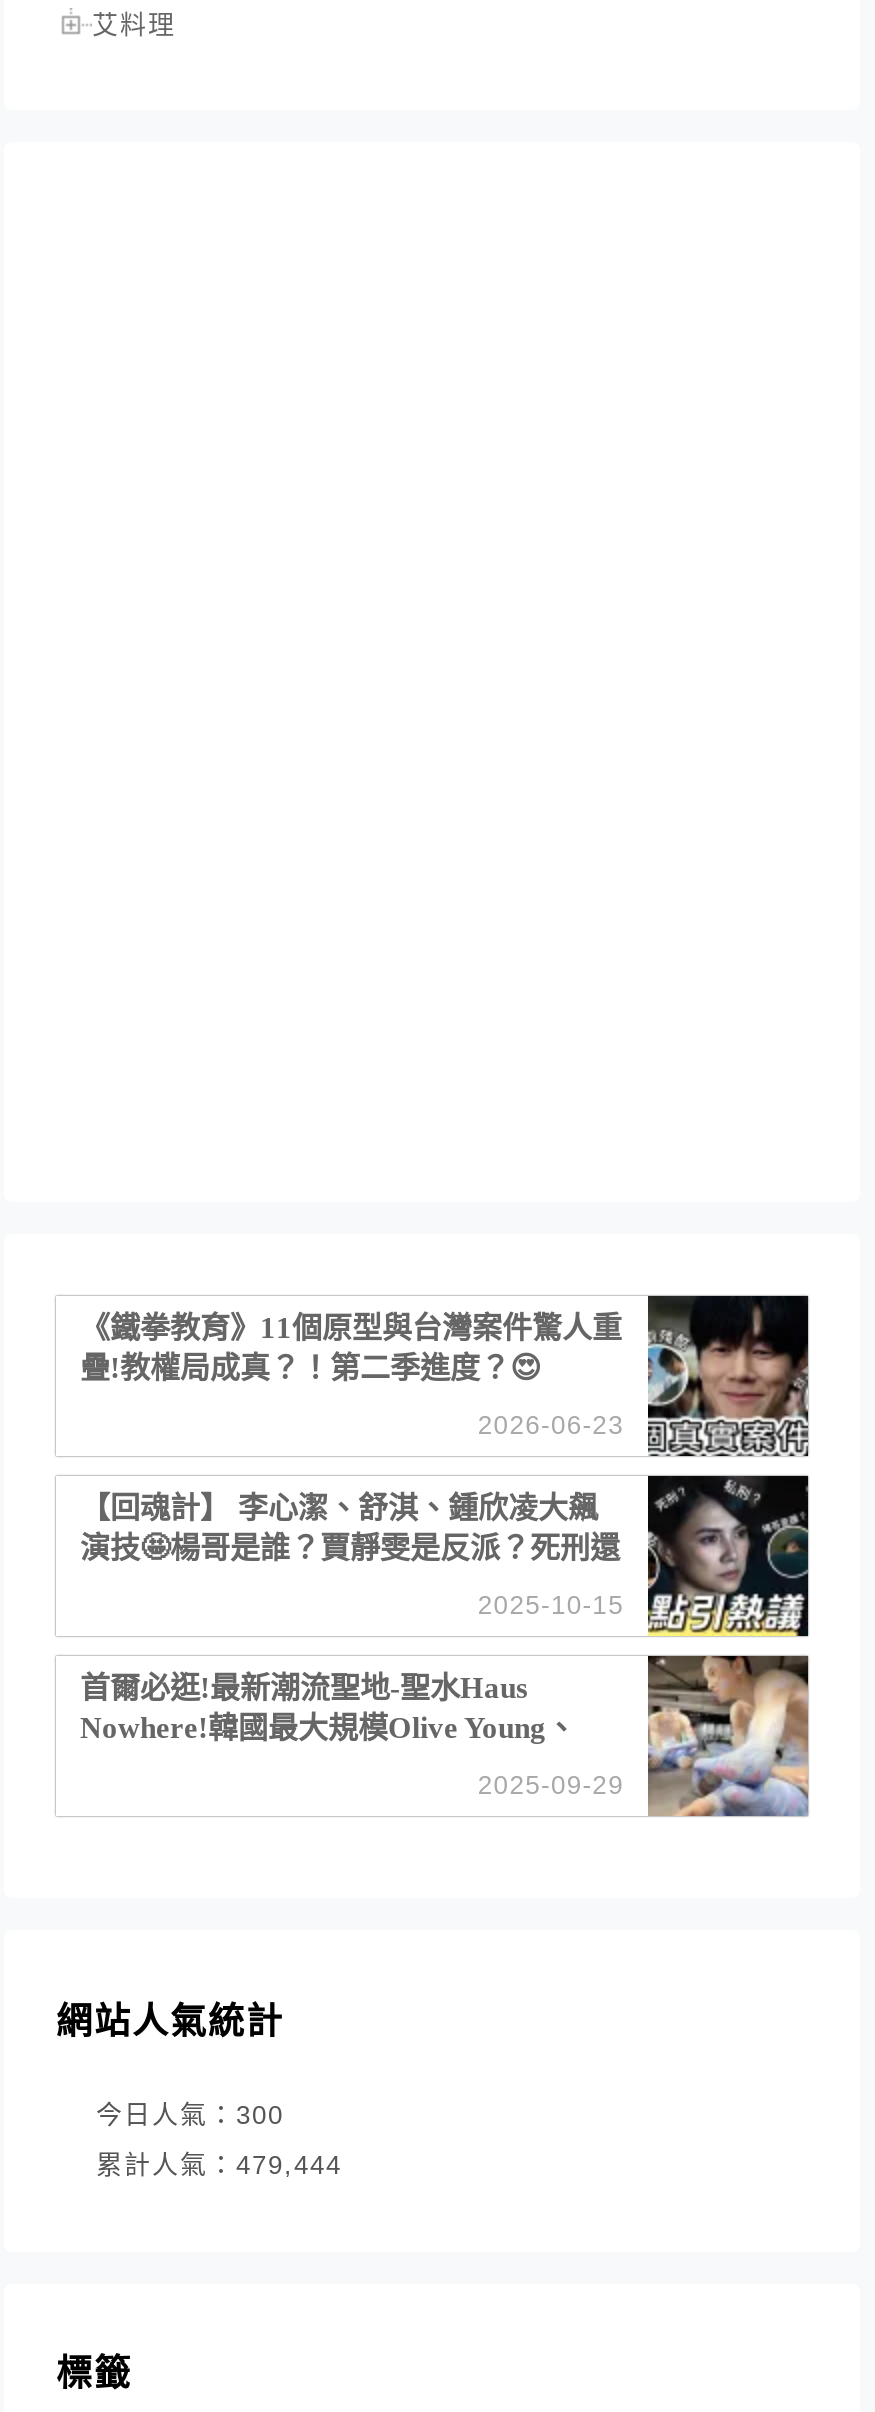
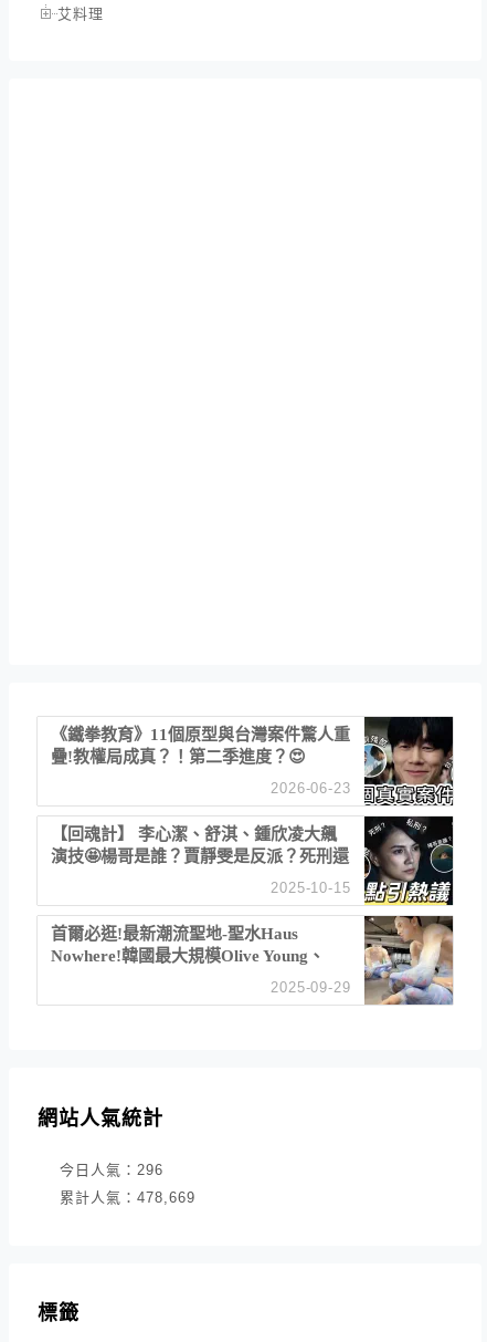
[96,2099,284,2129] 今日人氣：300 -> [60,1161,163,1178] 今日人氣：296
[96,2149,342,2179] 累計人氣：479,444 -> [60,1189,195,1205] 累計人氣：478,669

